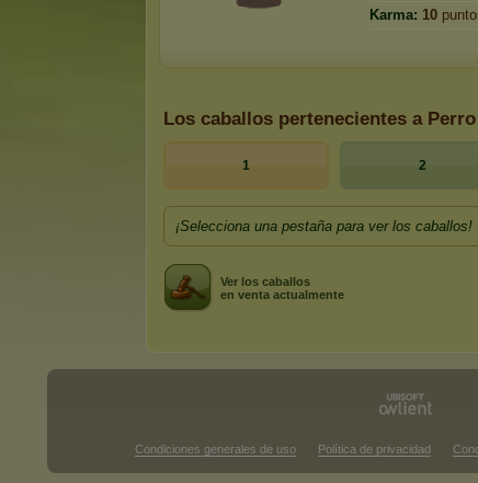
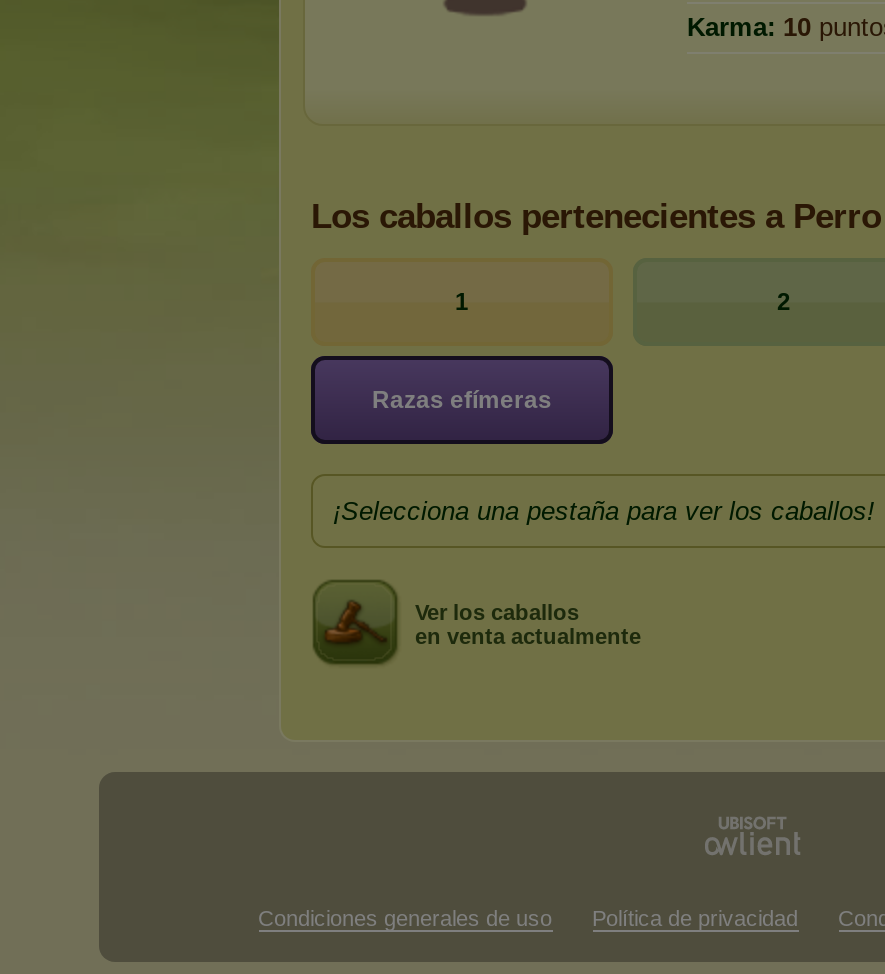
none -> [372,386,552,414] Razas efímeras

